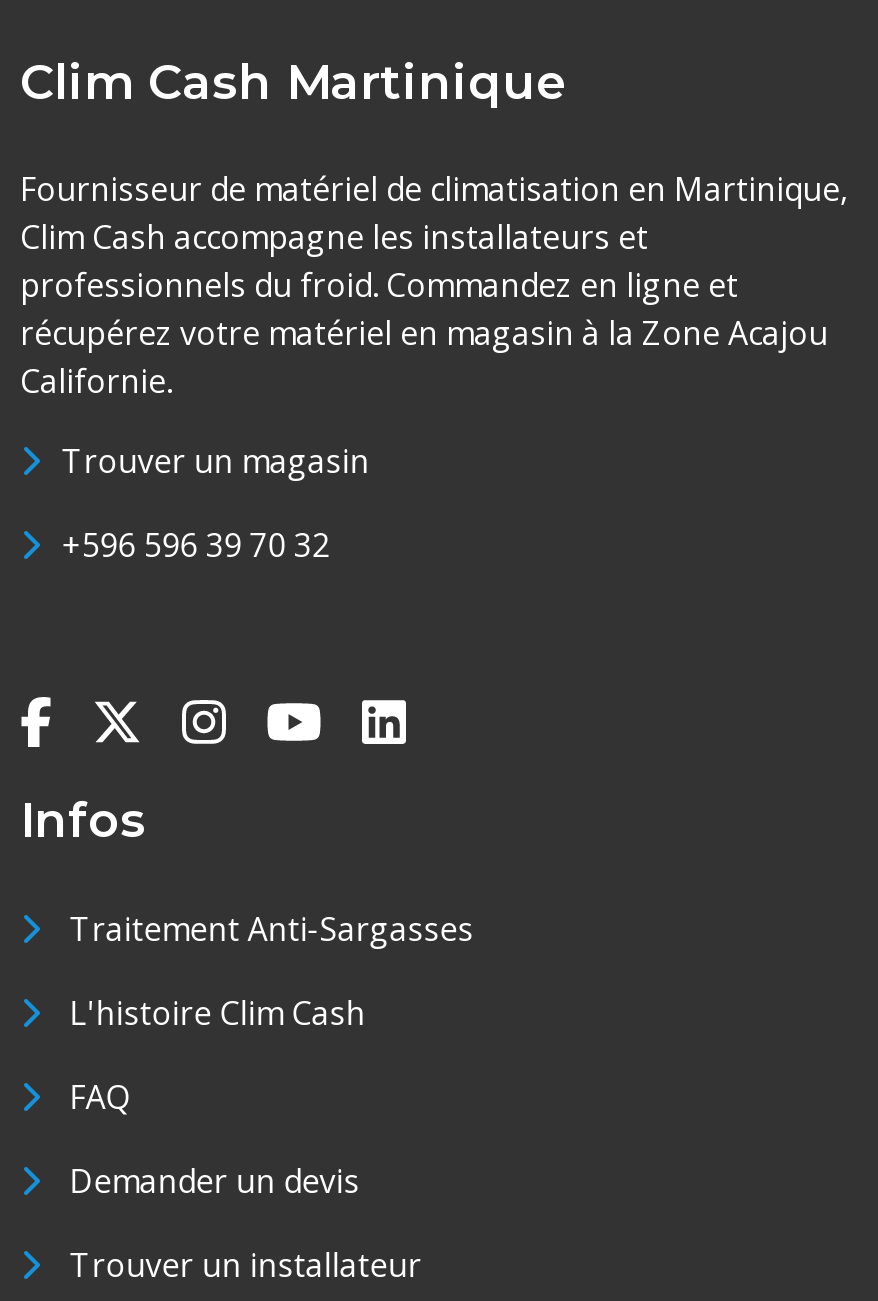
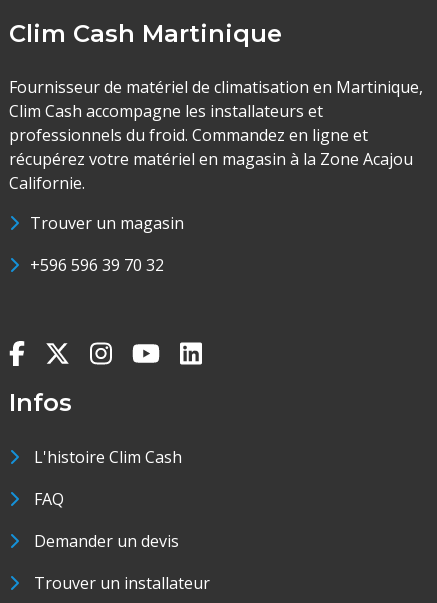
[70,907,474,951] Traitement Anti-Sargasses -> none

